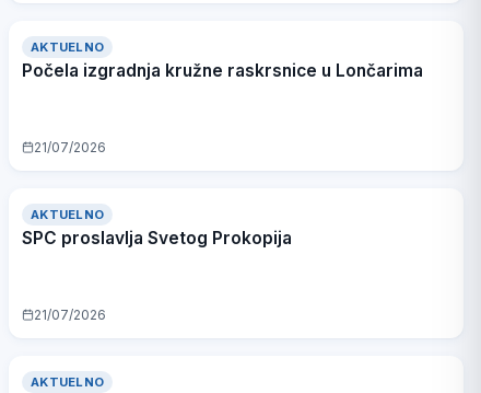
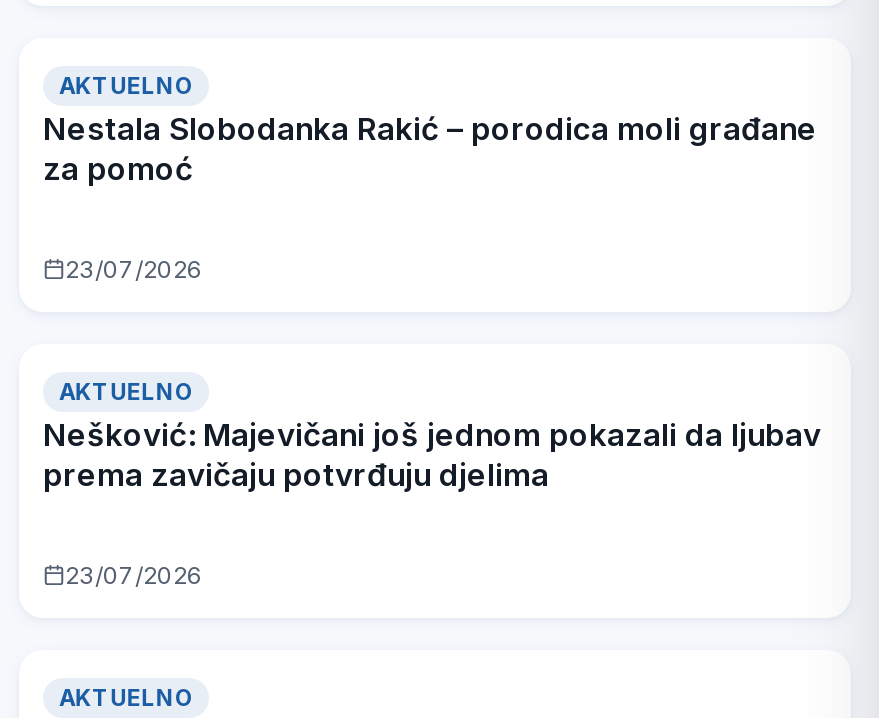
[22,60,423,81] Počela izgradnja kružne raskrsnice u Lončarima -> [43,110,817,188] Nestala Slobodanka Rakić – porodica moli građane | za pomoć
[34,139,106,155] 21/07/2026 -> [65,254,203,284] 23/07/2026
[22,227,292,248] SPC proslavlja Svetog Prokopija -> [43,416,821,494] Nešković: Majevičani još jednom pokazali da ljubav | prema zavičaju potvrđuju djelima
[34,306,106,323] 21/07/2026 -> [65,560,203,590] 23/07/2026

